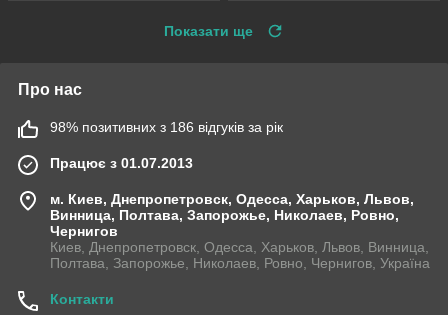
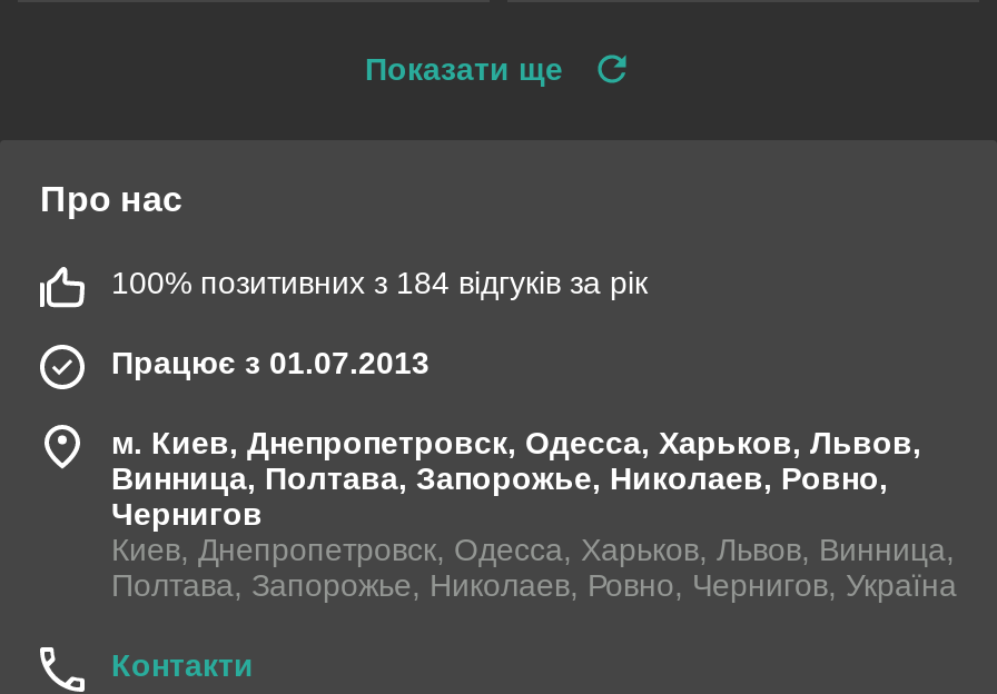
[50,118,283,134] 98% позитивних з 186 відгуків за рік -> [111,264,648,299] 100% позитивних з 184 відгуків за рік

